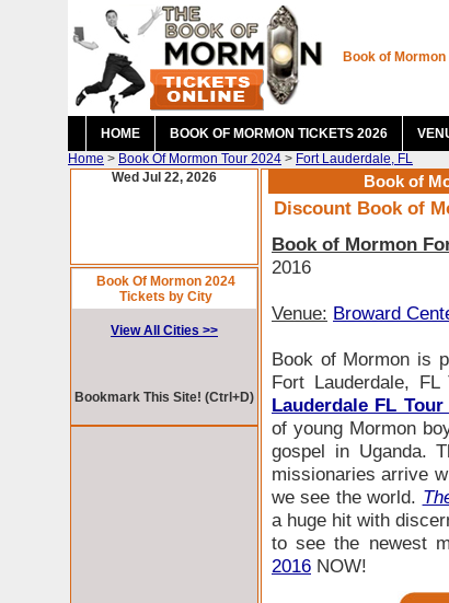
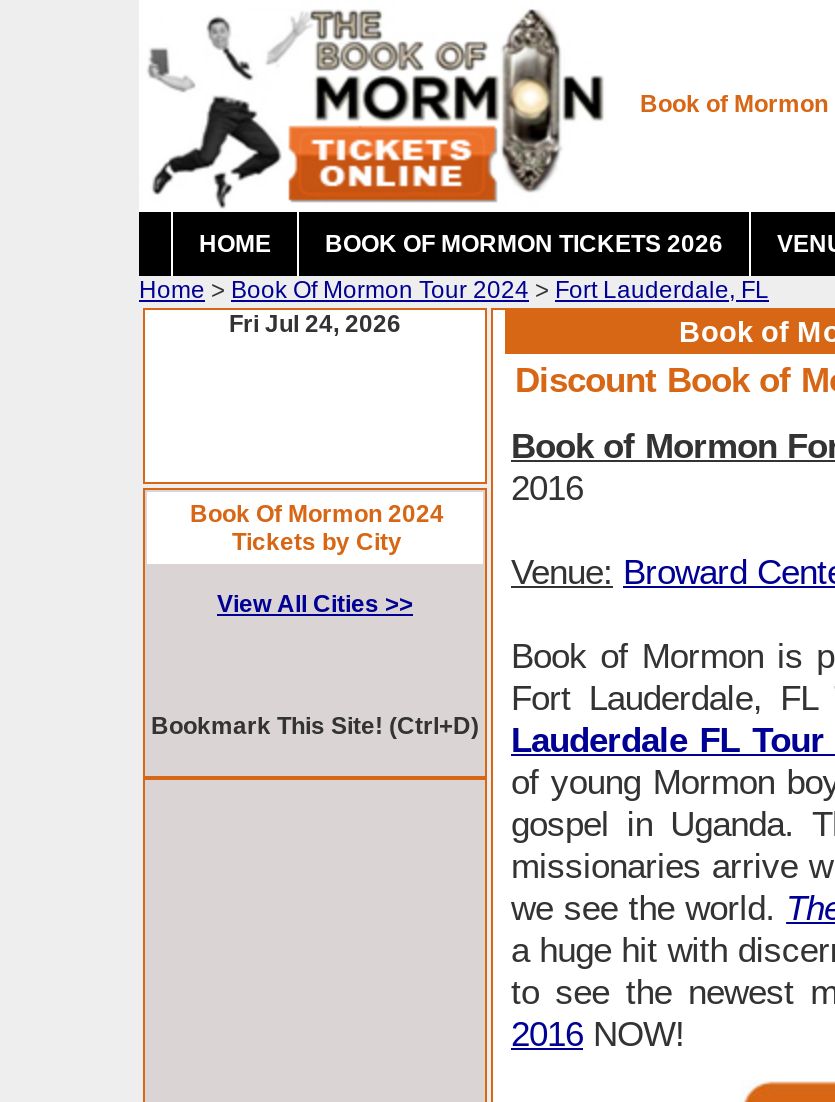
[112,170,217,185] WedJul22,2026 -> [229,310,401,338] FriJul24,2026

